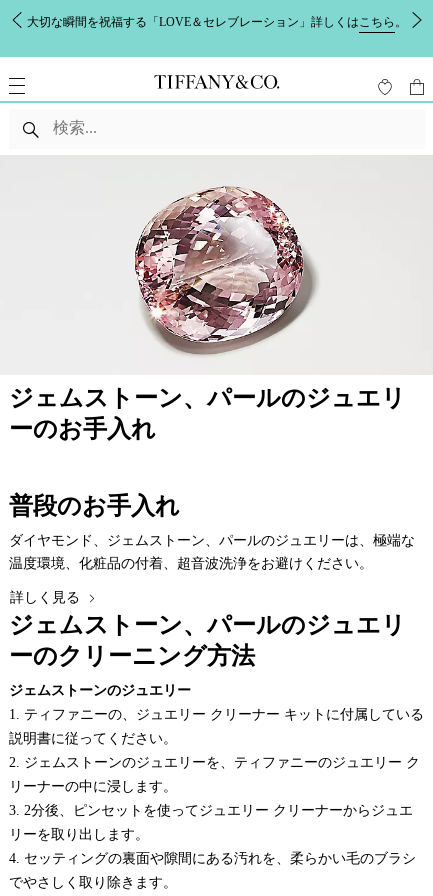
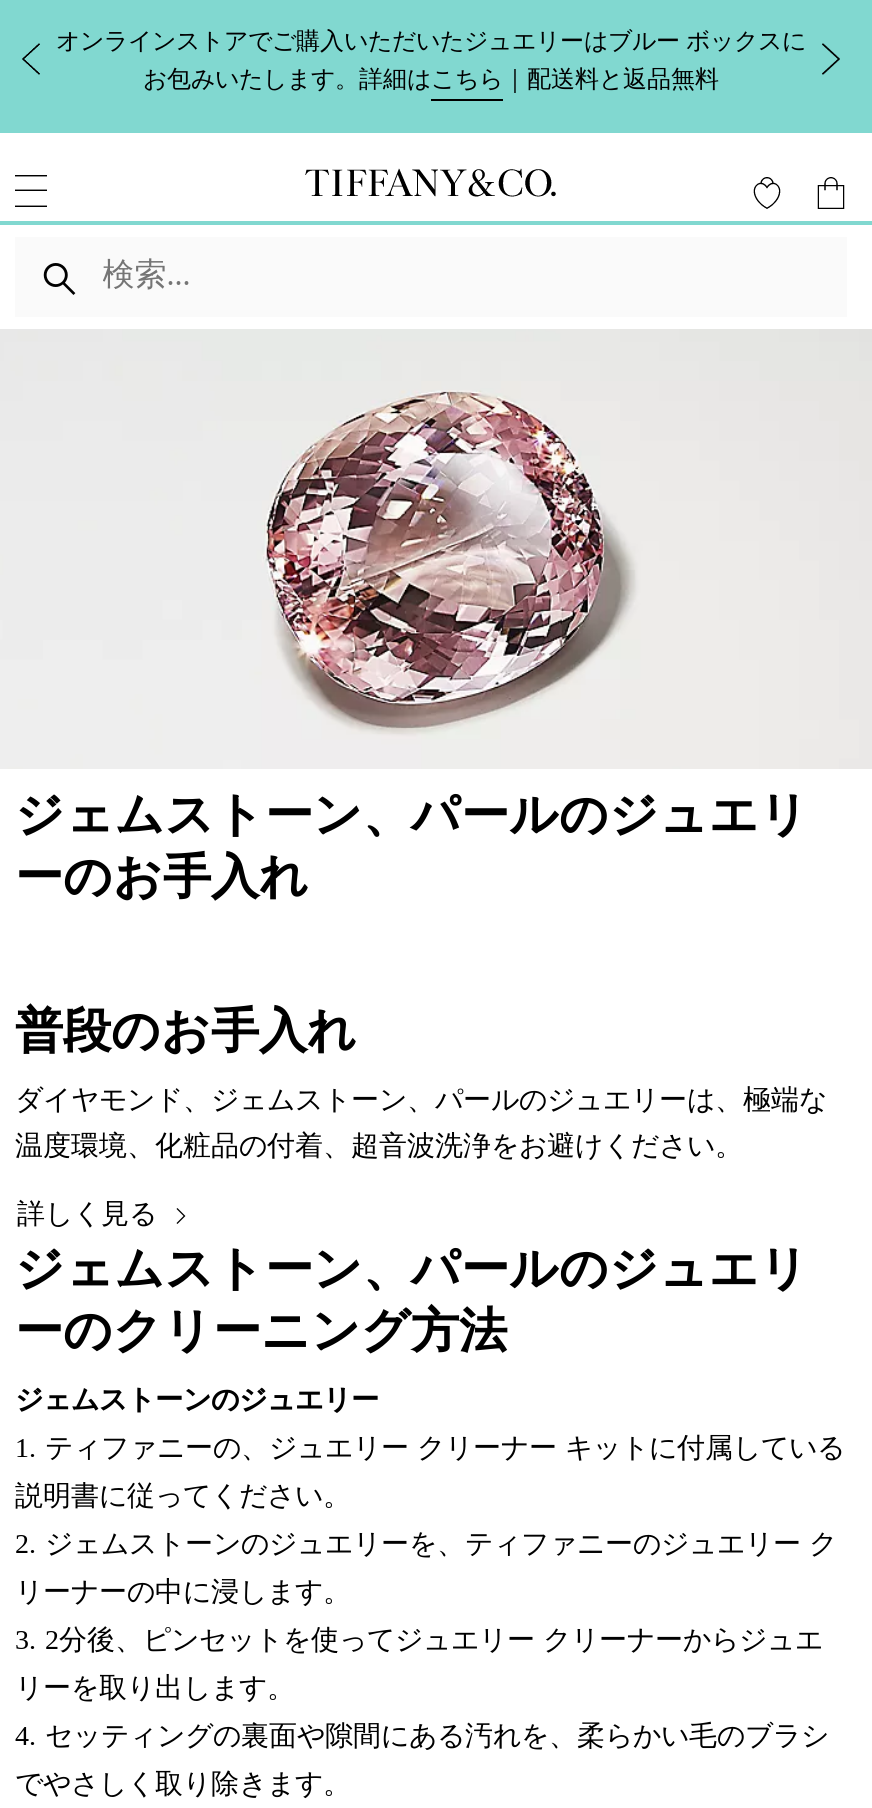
[27,14,407,28] 大切な瞬間を祝福する「LOVE＆セレブレーション」詳しくはこちら。 -> [56,27,806,93] オンラインストアでご購入いただいたジュエリーはブルー ボックスに | お包みいたします。詳細はこちら｜配送料と返品無料

